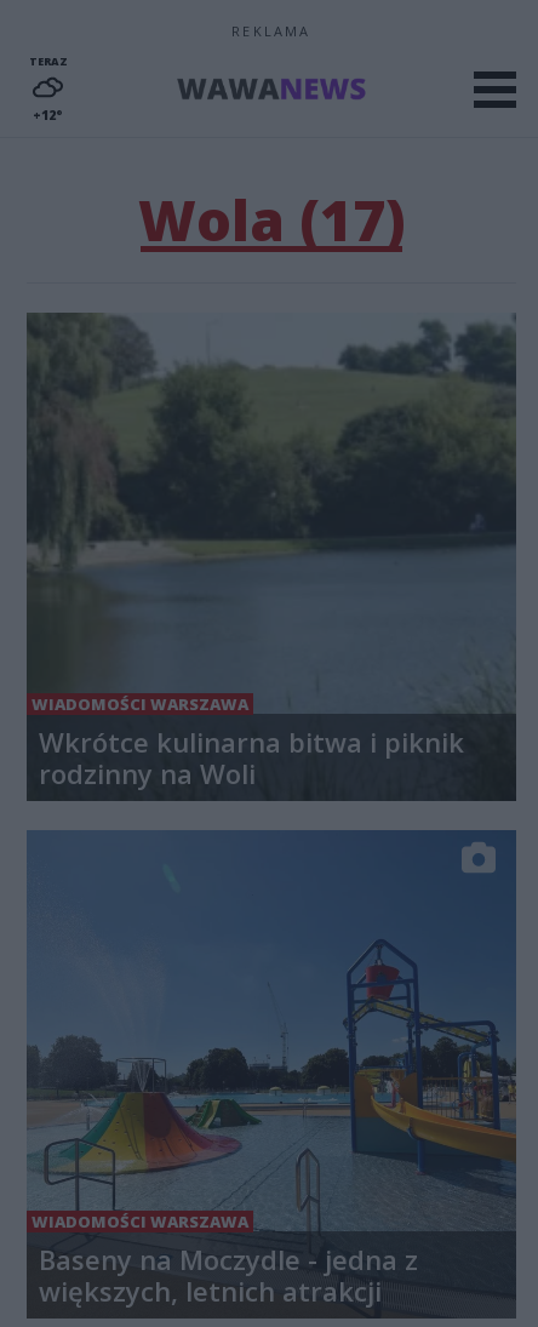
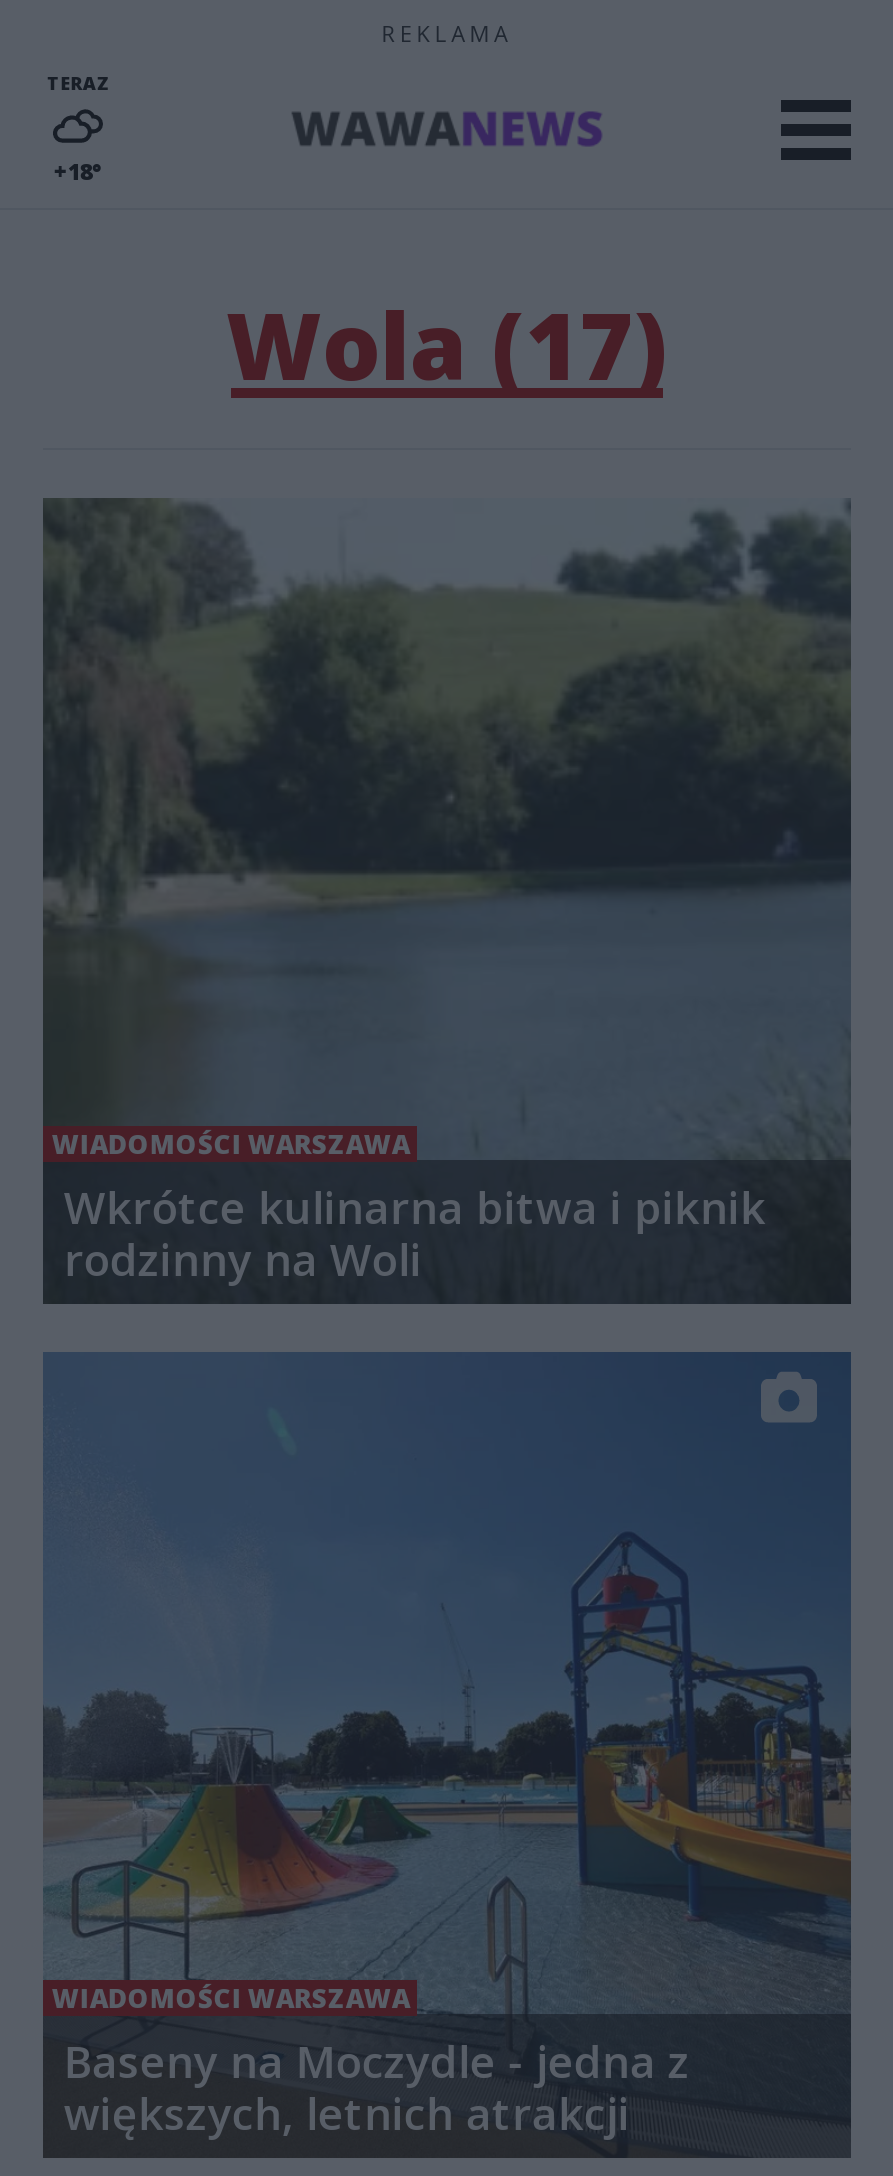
[33,105,63,124] +12° -> [54,156,104,186] +18°

